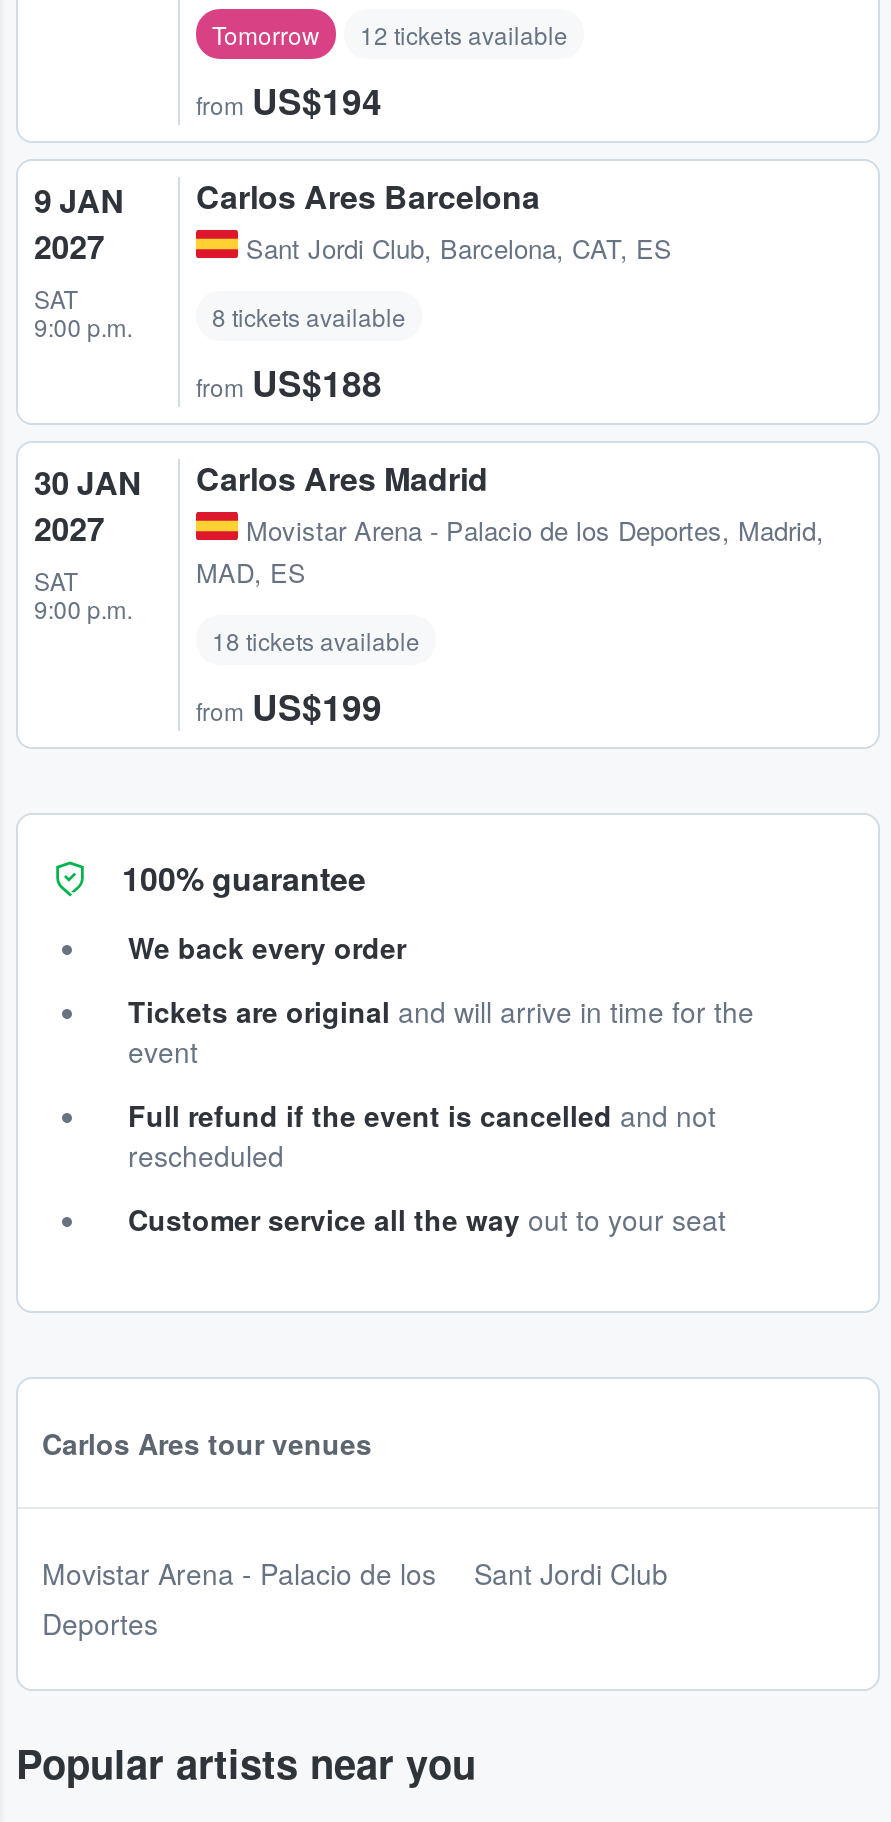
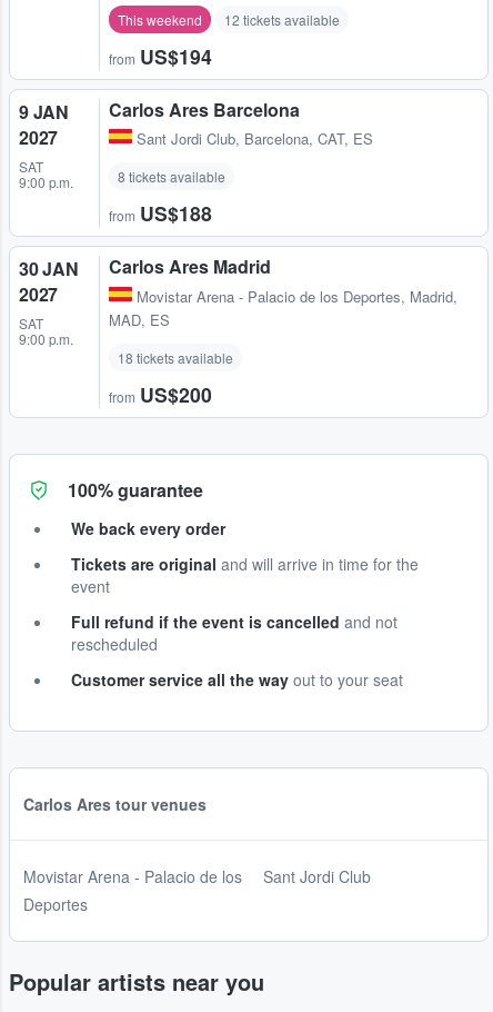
[212,18,320,52] Tomorrow -> [118,10,202,29] This weekend
[196,682,382,732] from US$199 -> [109,380,212,408] from US$200

